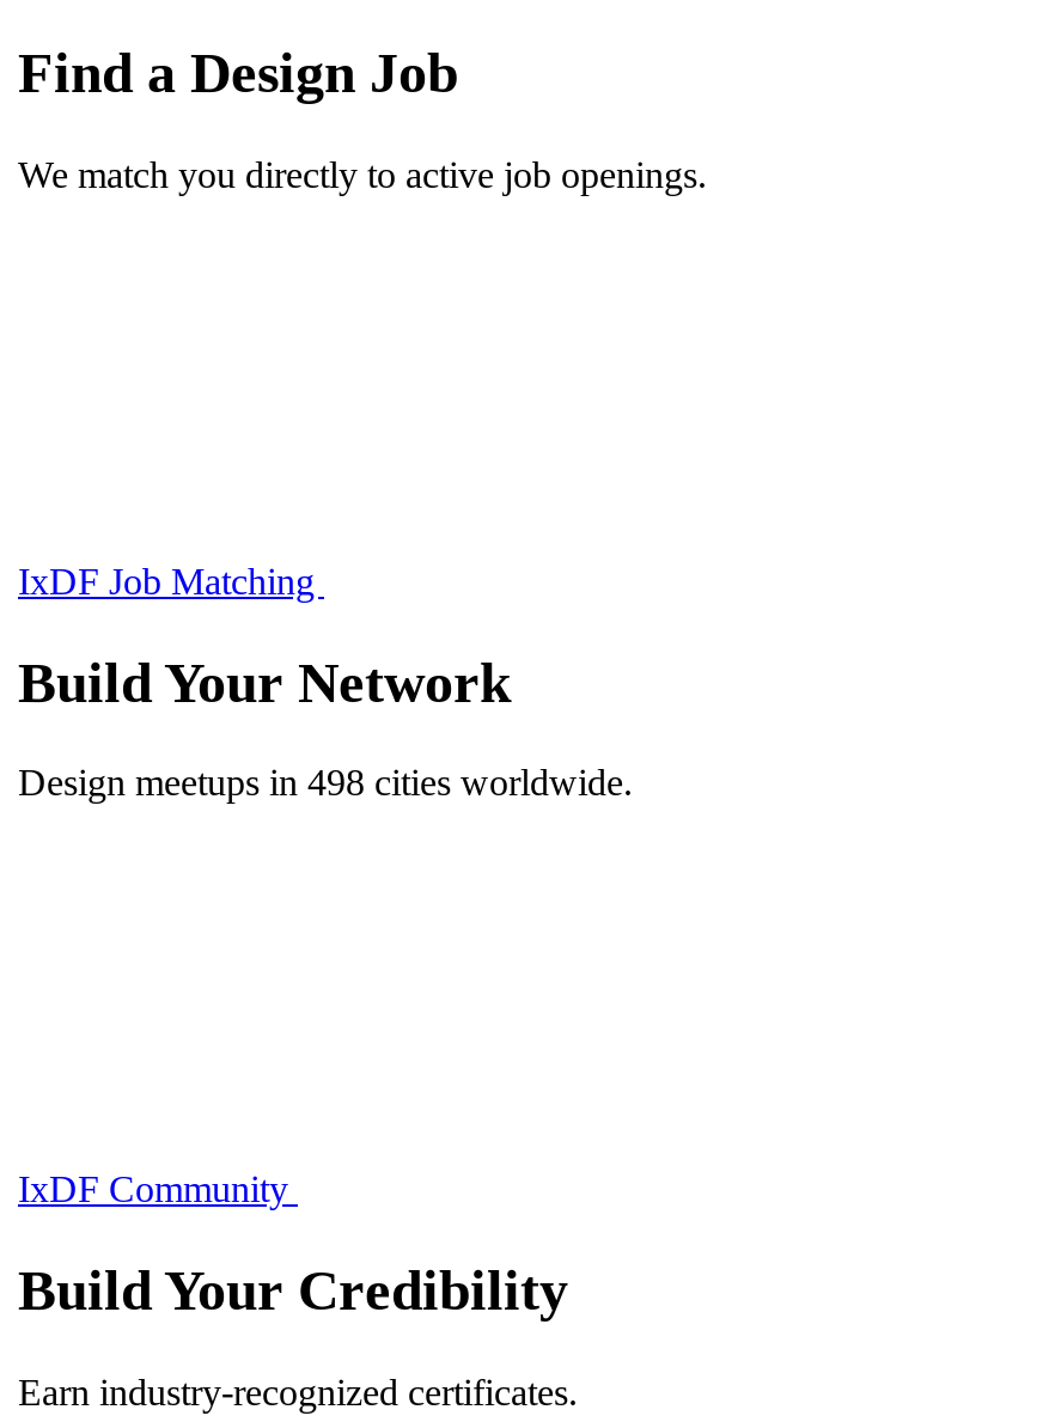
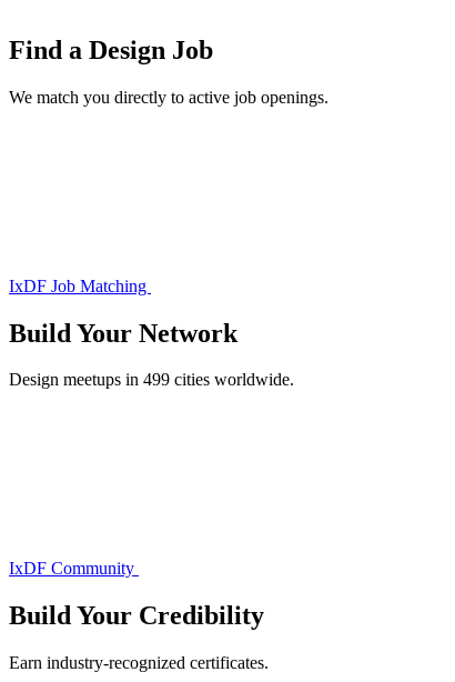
[18,763,633,803] Design meetups in 498 cities worldwide. -> [9,370,294,389] Design meetups in 499 cities worldwide.

